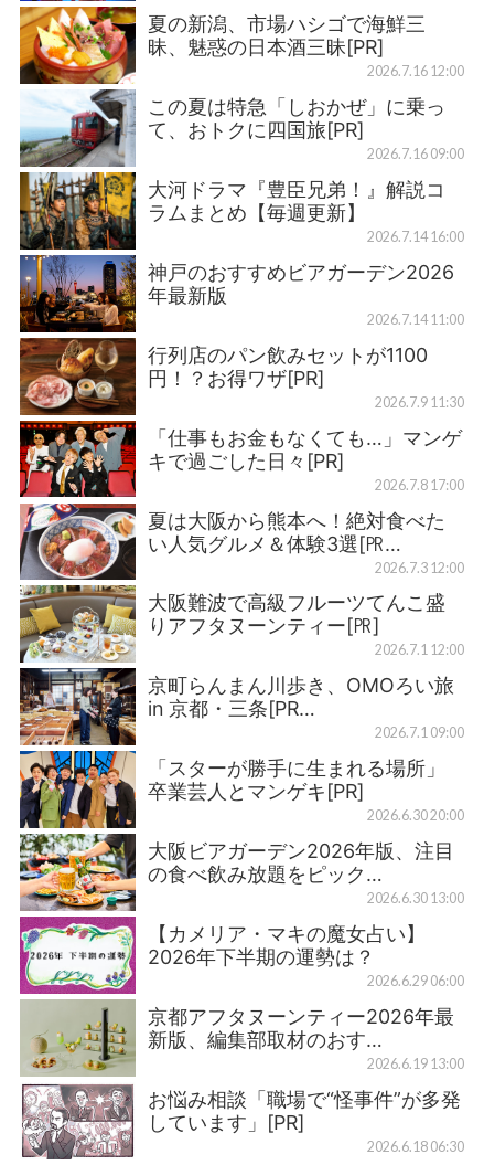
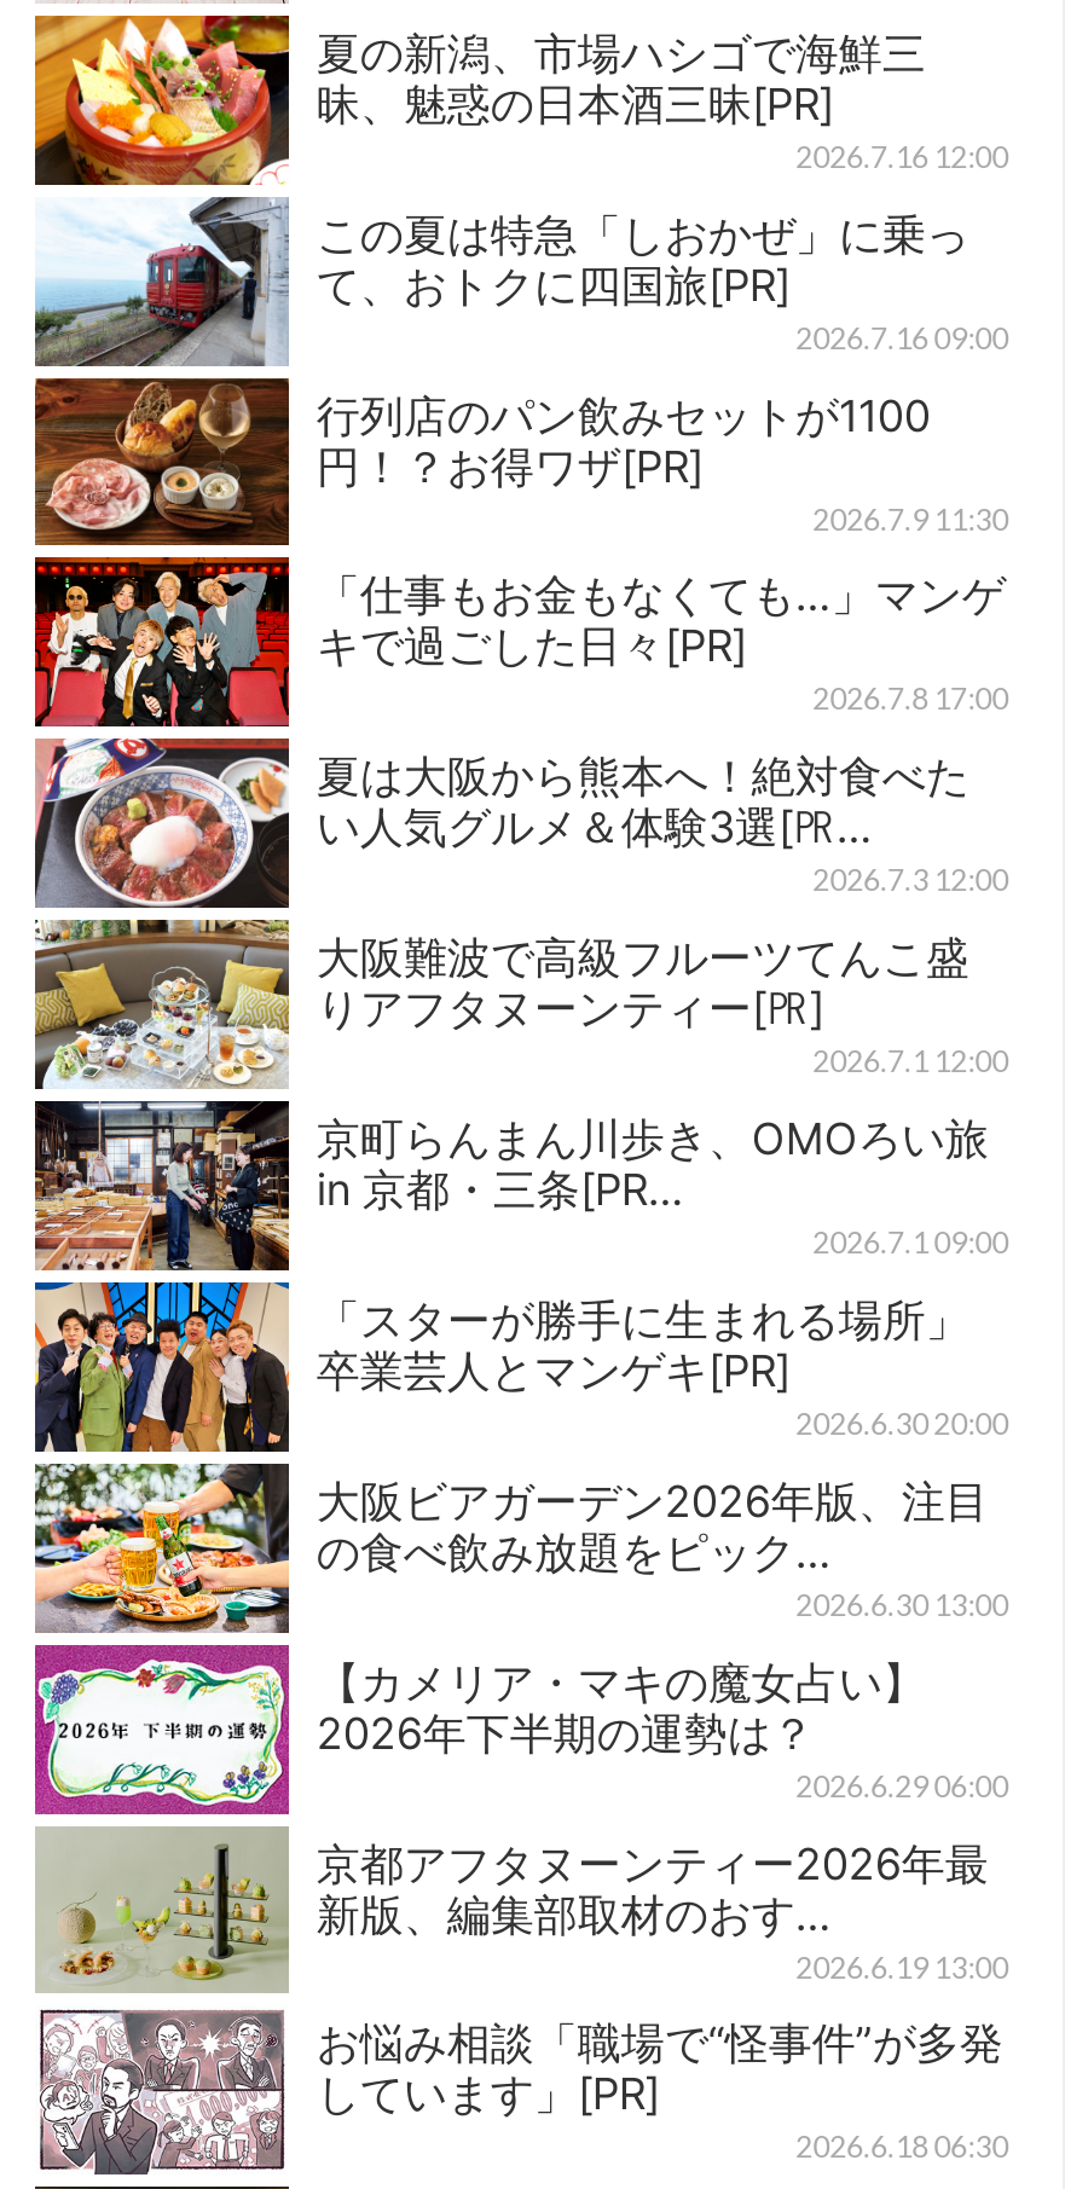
[19,171,464,338] [image] | 大河ドラマ『豊臣兄弟！』解説コ | ラムまとめ【毎週更新】 | 2026.7.14 16:00 | 神戸のおすすめビアガーデン2026 | 年最新版 | 2026.7.14 11:00 -> none

